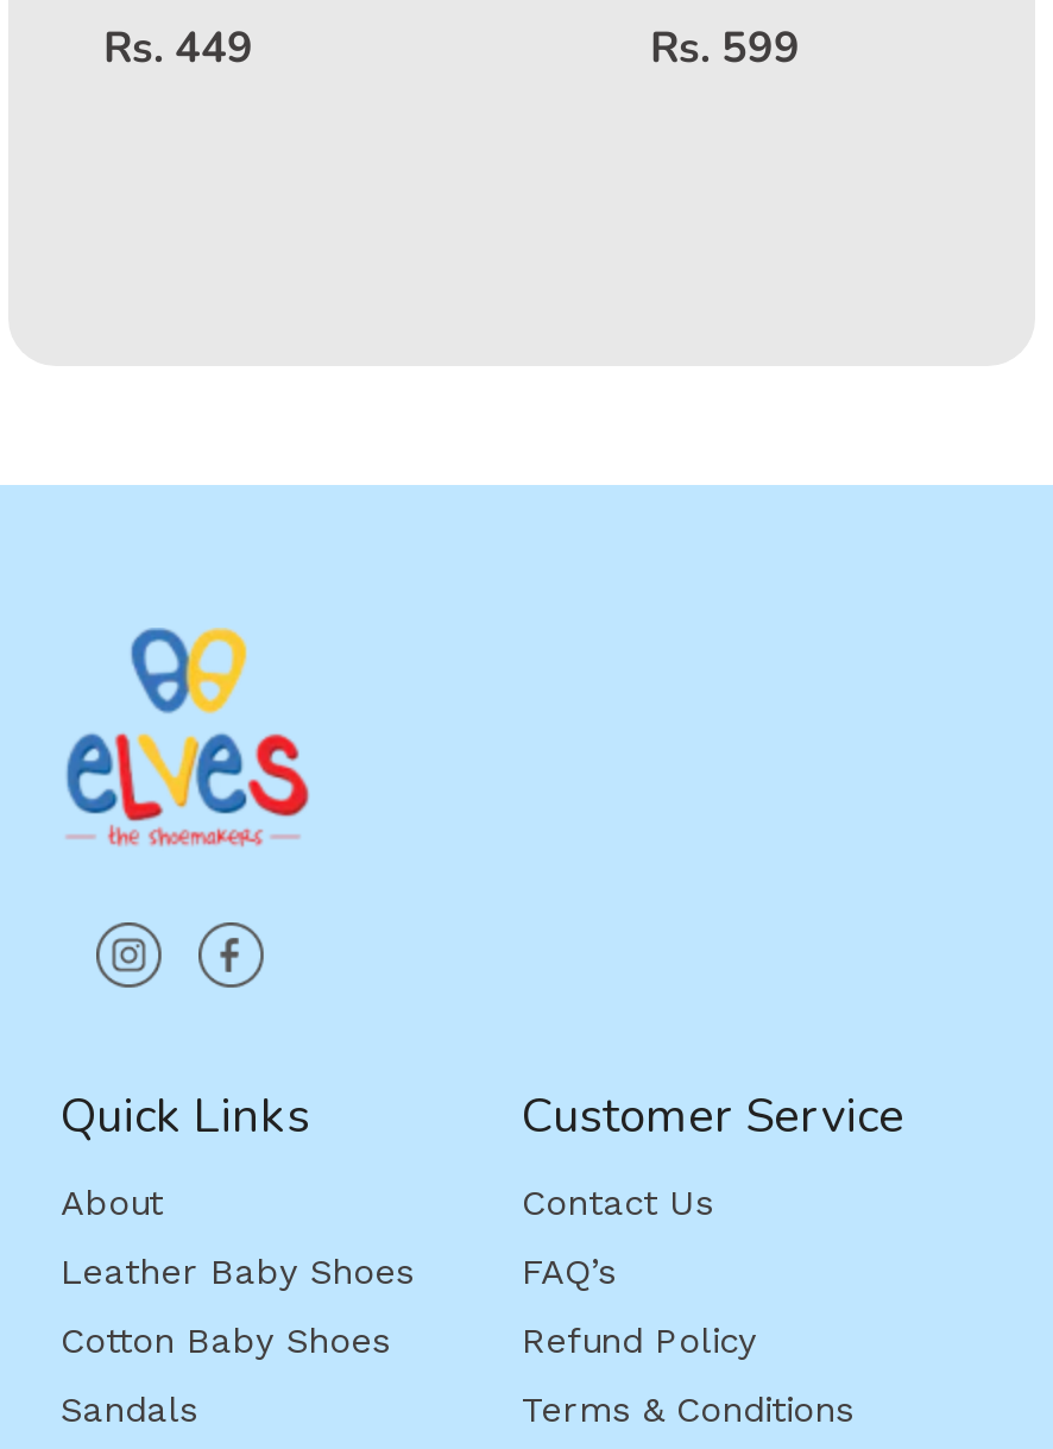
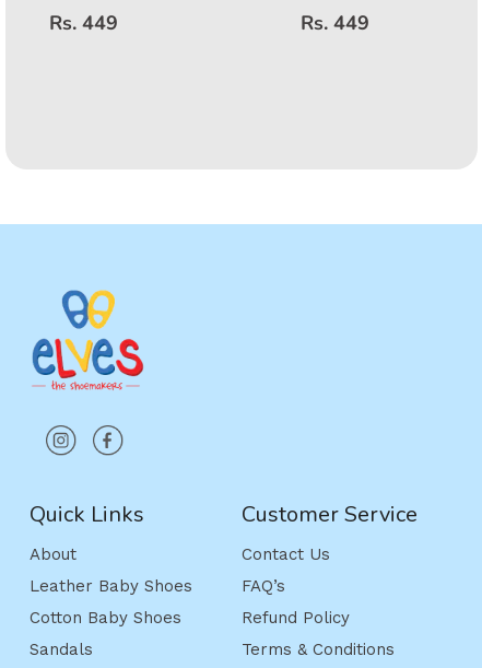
[650,19,800,76] Rs. 599 -> [301,10,369,36] Rs. 449

